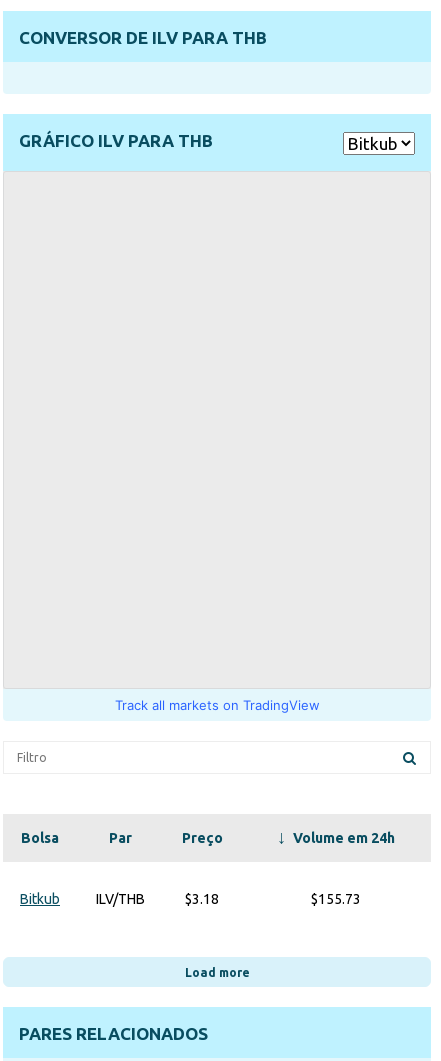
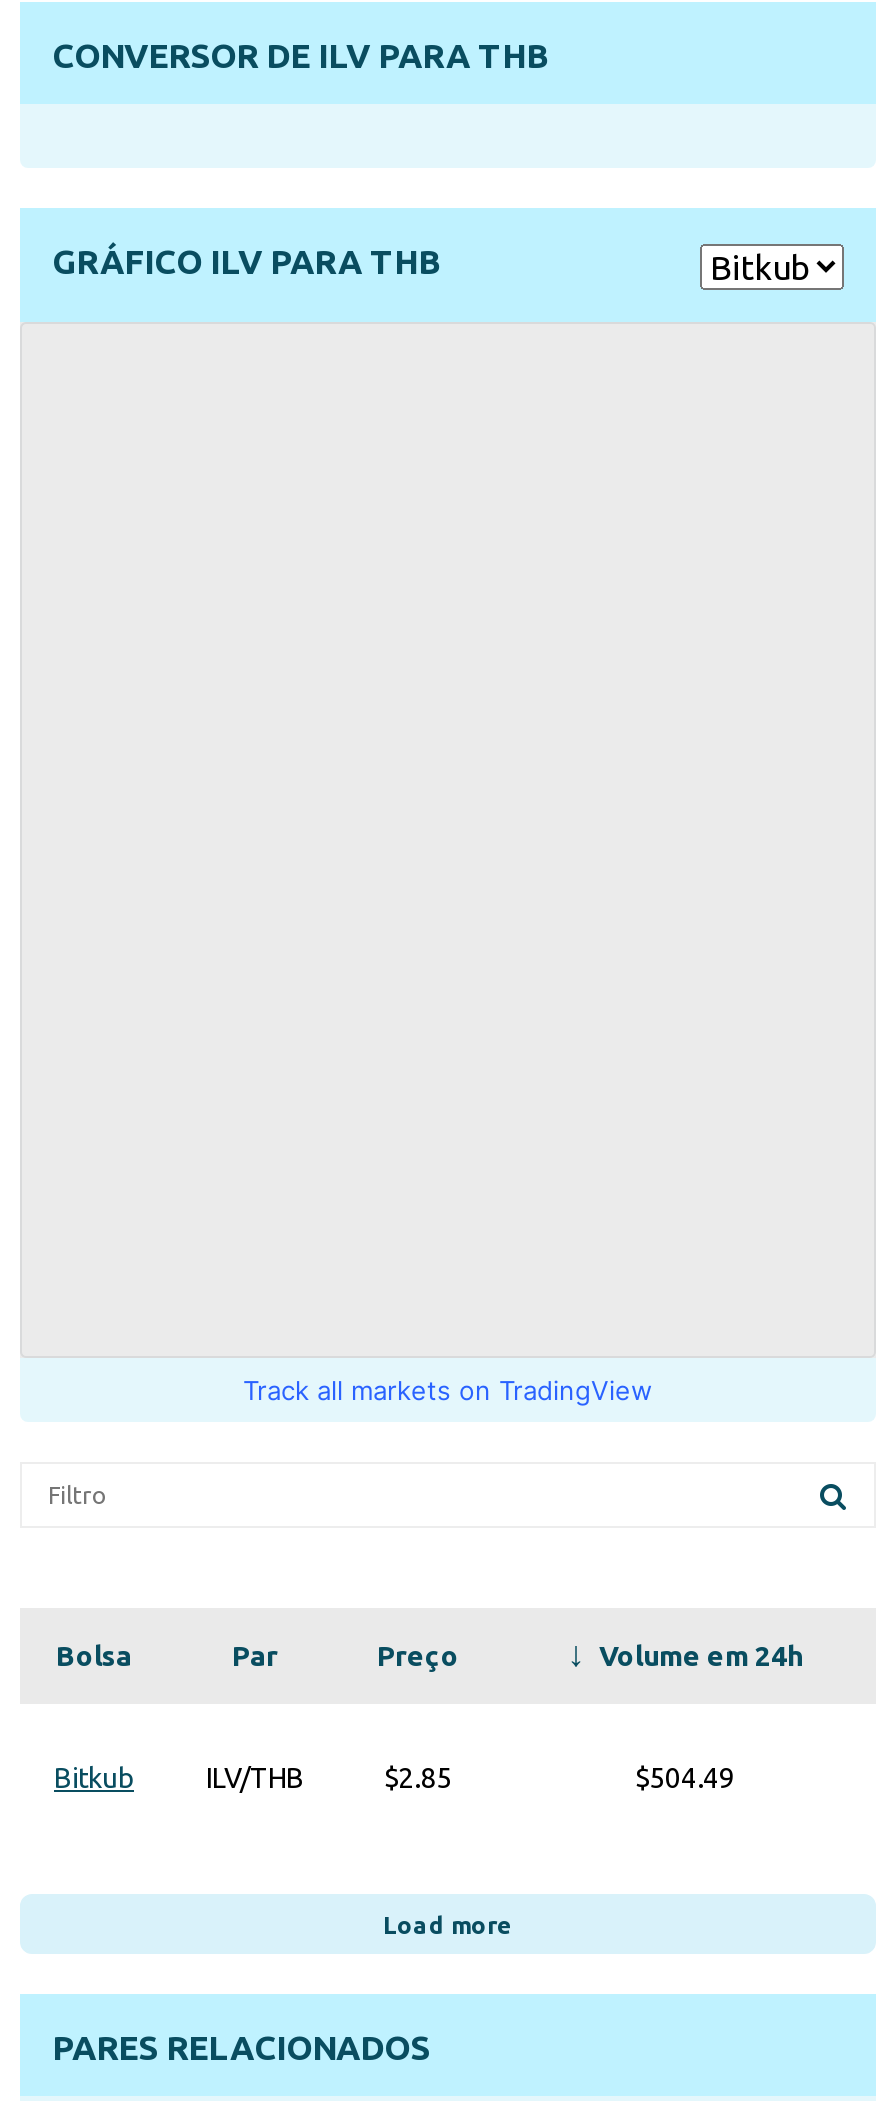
[185,891,219,907] $3.18 -> [384,1762,452,1794] $2.85
[310,891,360,907] $155.73 -> [635,1762,735,1794] $504.49

